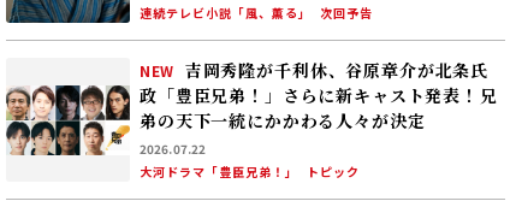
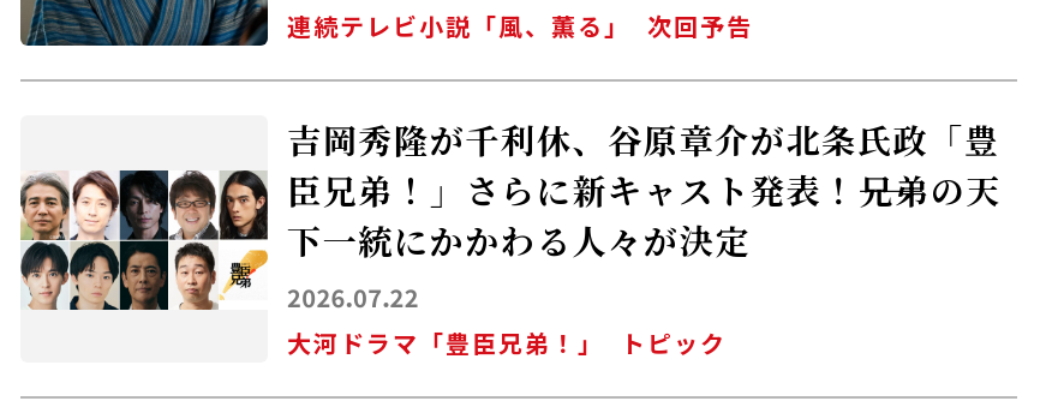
[140,57,497,132] NEW 吉岡秀隆が千利休、谷原章介が北条氏 | 政「豊臣兄弟！」さらに新キャスト発表！――兄 | 弟の天下一統にかかわる人々が決定 -> [287,114,1002,263] 吉岡秀隆が千利休、谷原章介が北条氏政「豊 | 臣兄弟！」さらに新キャスト発表！――兄弟の天 | 下一統にかかわる人々が決定

